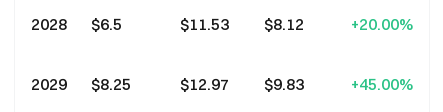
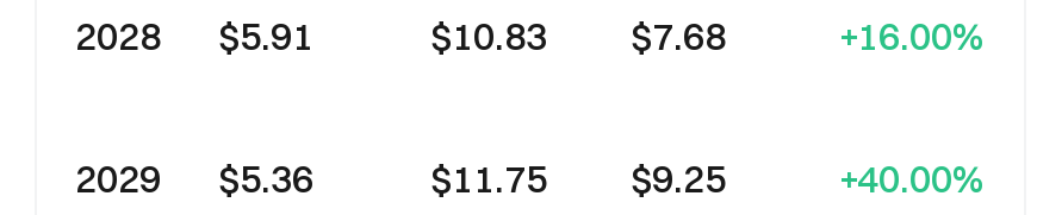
[31,14,122,34] 2028 $6.5 -> [75,12,313,59] 2028 $5.91
[180,14,229,34] $11.53 -> [430,12,547,59] $10.83
[264,14,304,34] $8.12 -> [631,12,726,59] $7.68
[351,14,413,34] +20.00% -> [838,12,986,59] +16.00%
[31,74,131,94] 2029 $8.25 -> [75,154,313,202] 2029 $5.36
[180,74,229,94] $12.97 -> [430,154,547,202] $11.75
[264,74,304,94] $9.83 -> [631,154,726,202] $9.25
[351,74,413,94] +45.00% -> [838,154,986,202] +40.00%

